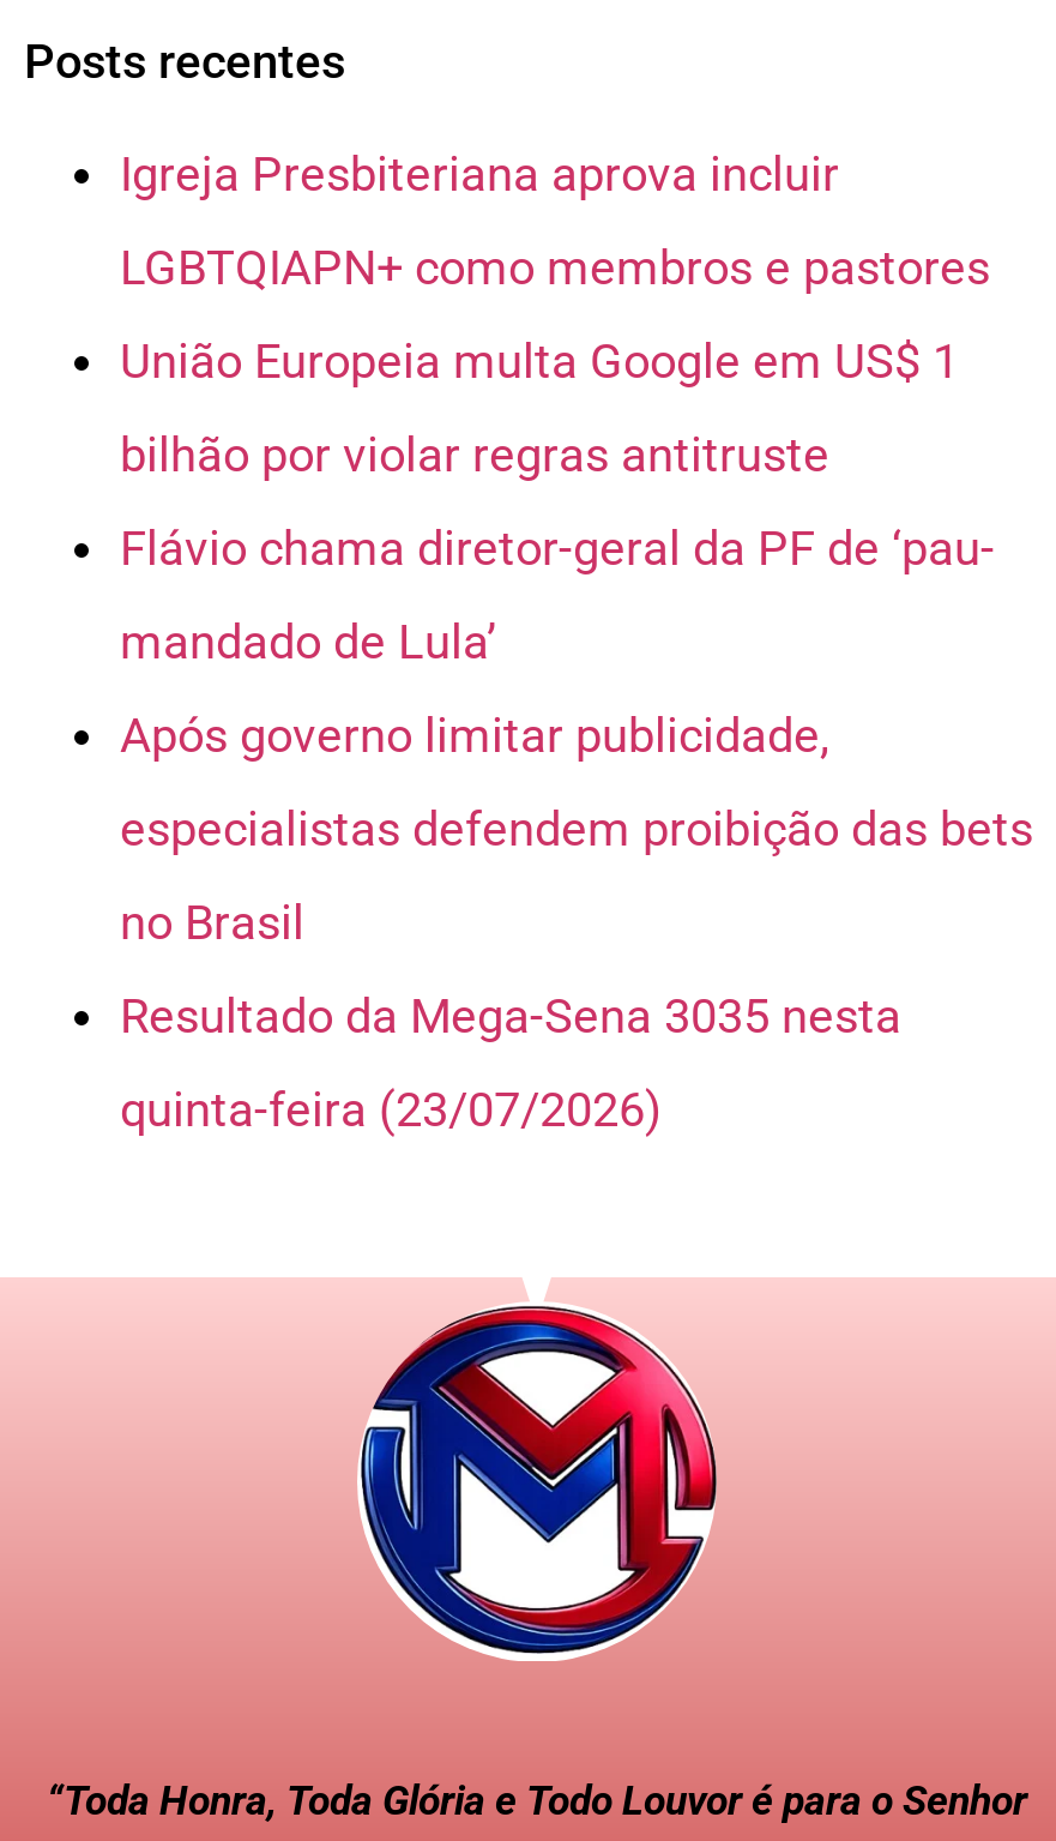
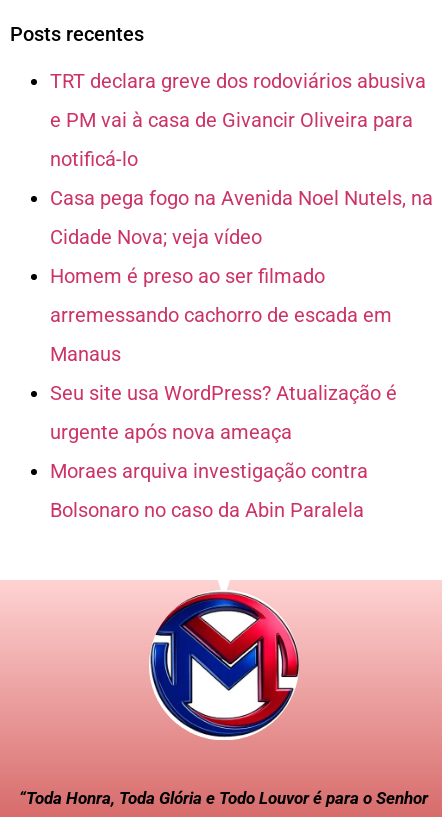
[120,146,1033,1139] Igreja Presbiteriana aprova incluir | LGBTQIAPN+ como membros e pastores | União Europeia multa Google em US$ 1 | bilhão por violar regras antitruste | Flávio chama diretor-geral da PF de ‘pau- | mandado de Lula’ | Após governo limitar publicidade, | especialistas defendem proibição das bets | no Brasil | Resultado da Mega-Sena 3035 nesta | quinta-feira (23/07/2026) -> [50,69,433,522] TRT declara greve dos rodoviários abusiva | e PM vai à casa de Givancir Oliveira para | notificá-lo | Casa pega fogo na Avenida Noel Nutels, na | Cidade Nova; veja vídeo | Homem é preso ao ser filmado | arremessando cachorro de escada em | Manaus | Seu site usa WordPress? Atualização é | urgente após nova ameaça | Moraes arquiva investigação contra | Bolsonaro no caso da Abin Paralela

